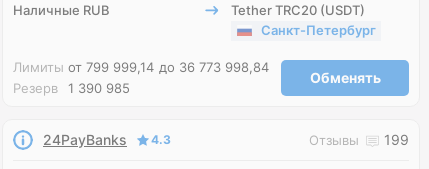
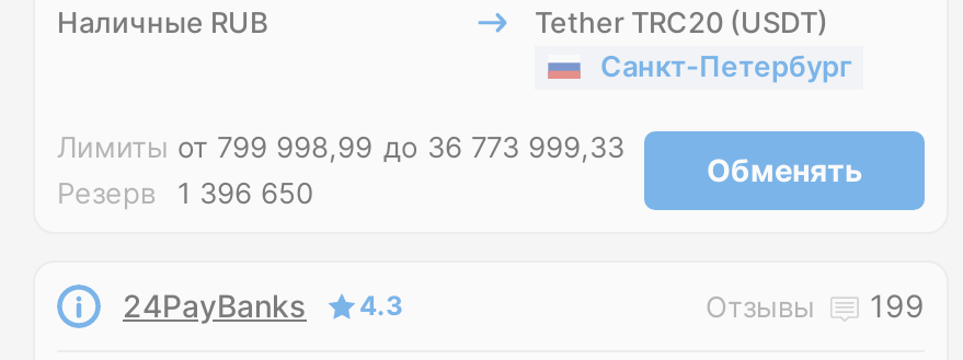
[13,59,269,75] Лимиты от 799 999,14 до 36 773 998,84 -> [57,130,624,165] Лимиты от 799 998,99 до 36 773 999,33
[13,80,130,96] Резерв 1 390 985 -> [57,176,313,211] Резерв 1 396 650

